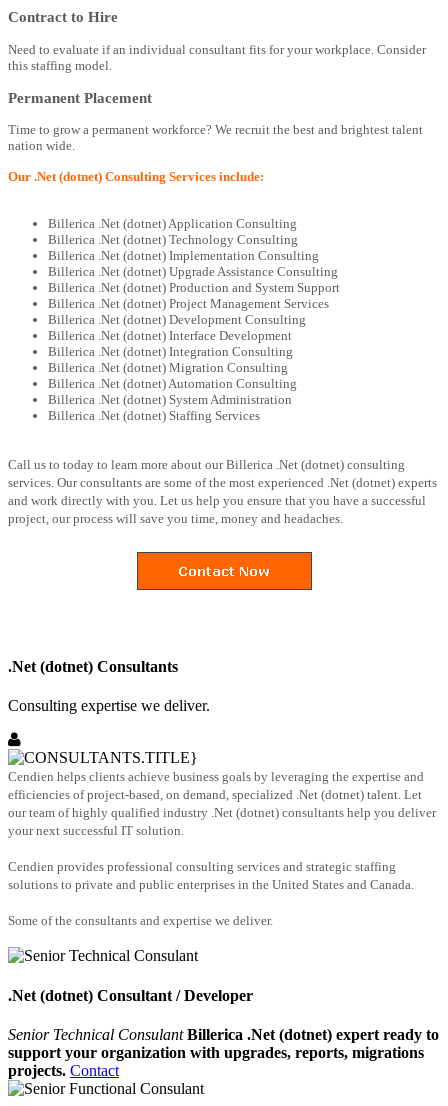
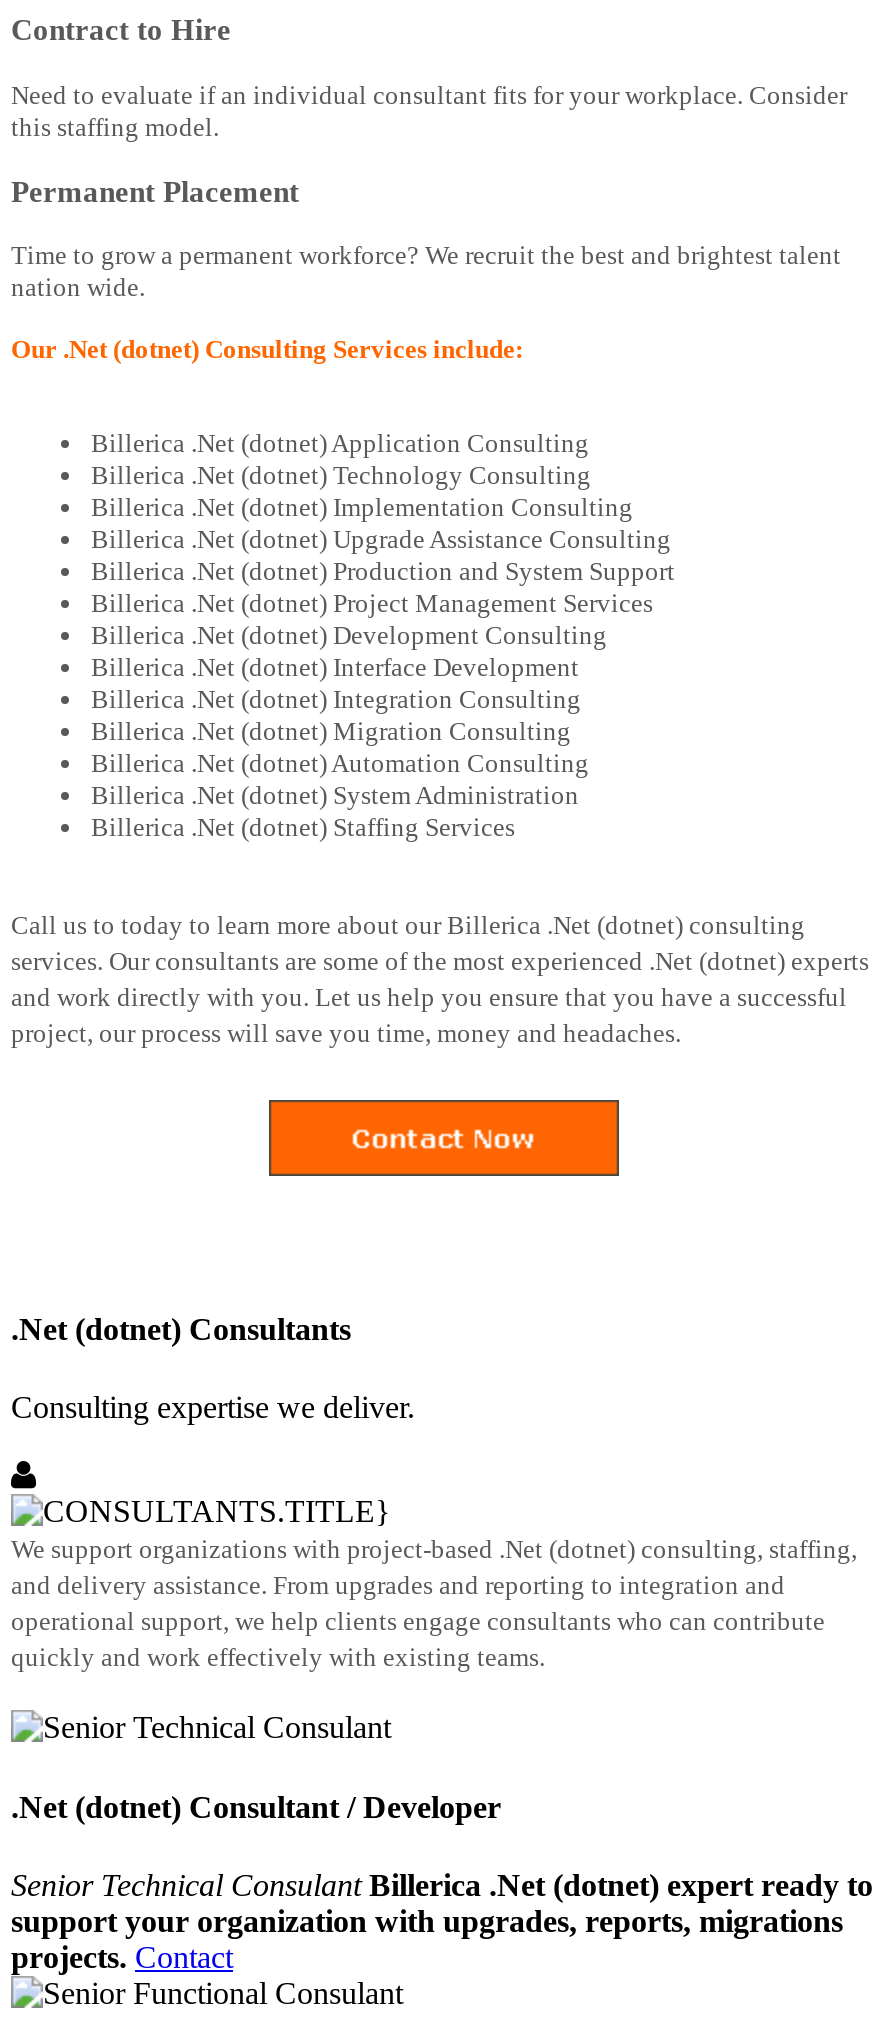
[8,769,436,928] Cendien helps clients achieve business goals by leveraging the expertise and | efficiencies of project-based, on demand, specialized .Net (dotnet) talent. Let | our team of highly qualified industry .Net (dotnet) consultants help you deliver | your next successful IT solution. | Cendien provides professional consulting services and strategic staffing | solutions to private and public enterprises in the United States and Canada. | Some of the consultants and expertise we deliver. -> [11,1535,857,1673] We support organizations with project-based .Net (dotnet) consulting, staffing, | and delivery assistance. From upgrades and reporting to integration and | operational support, we help clients engage consultants who can contribute | quickly and work effectively with existing teams.

